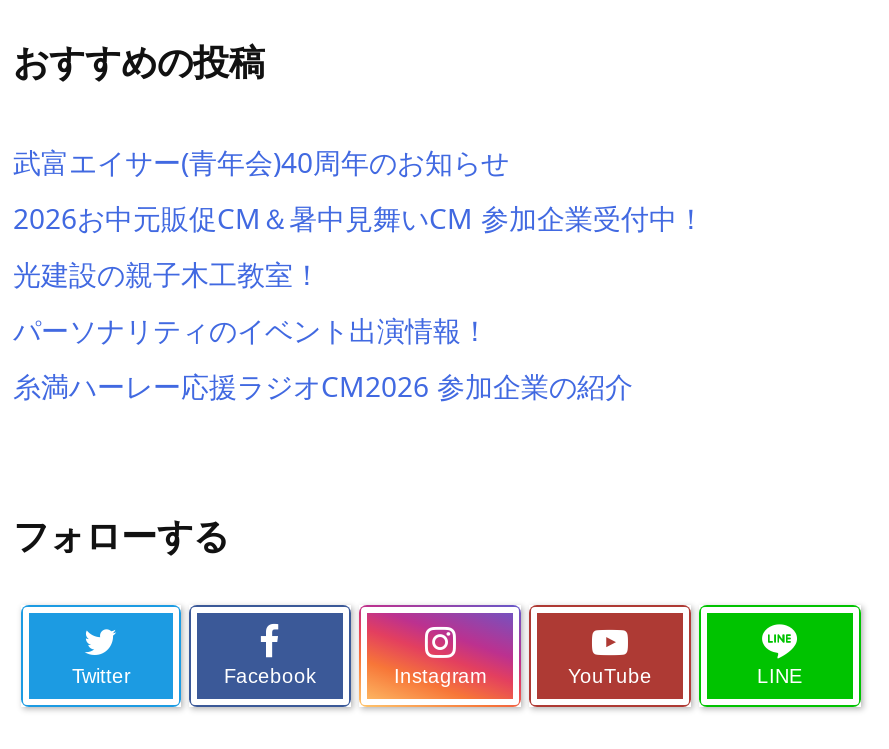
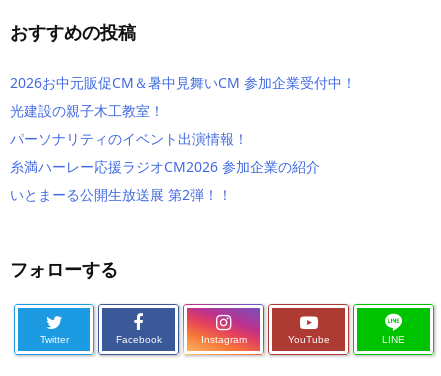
[13,144,509,182] 武富エイサー(青年会)40周年のお知らせ -> none
moved [13,200,705,406] -> [10,73,356,176]: 2026お中元販促CM＆暑中見舞いCM 参加企業受付中！ | 光建設の親子木工教室！ | パーソナリティのイベント出演情報！ | 糸満ハーレー応援ラジオCM2026 参加企業の紹介
none -> [10,185,232,204] いとまーる公開生放送展 第2弾！！

